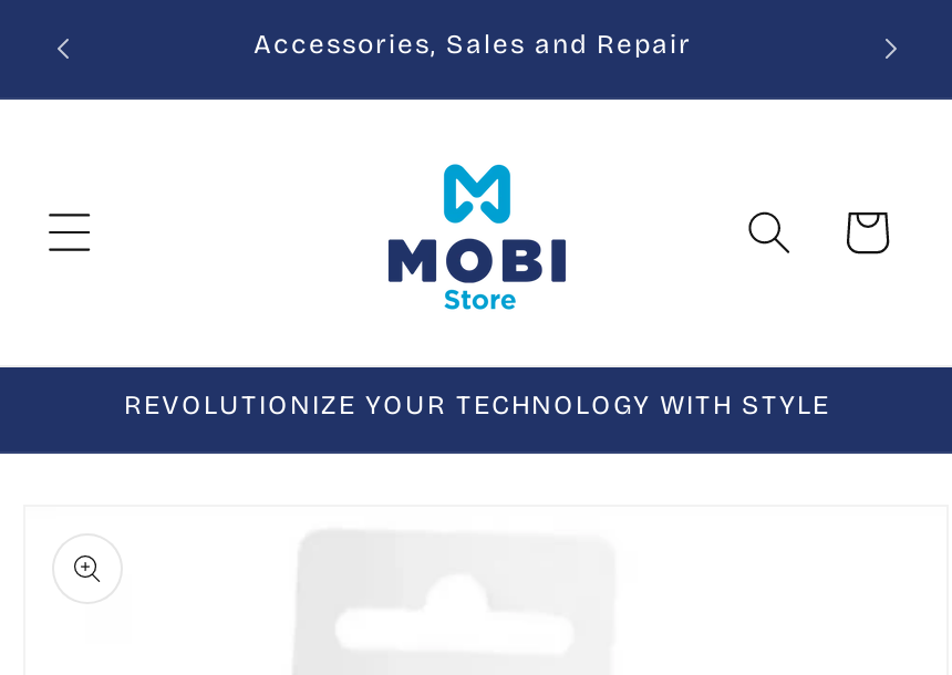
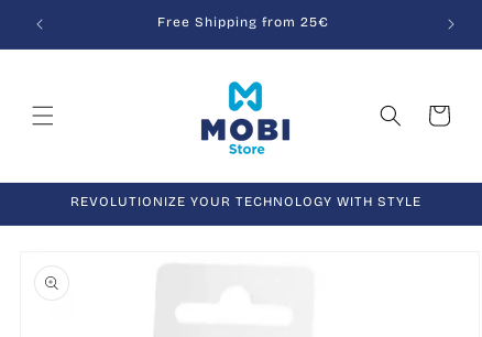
[253,29,692,60] Accessories, Sales and Repair -> [157,14,329,30] Free Shipping from 25€

